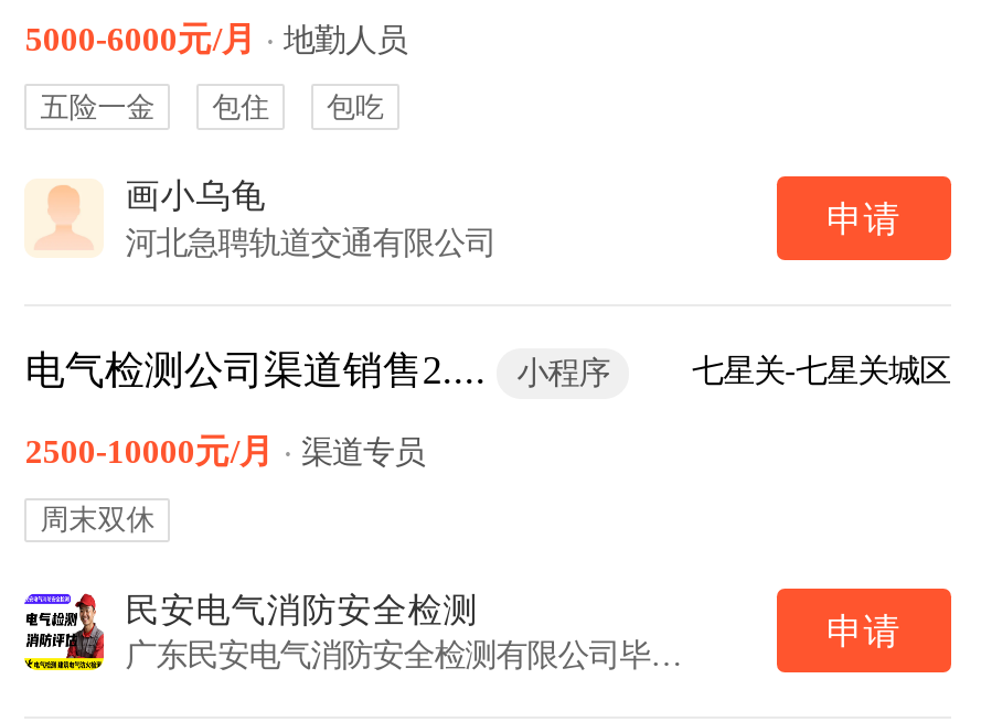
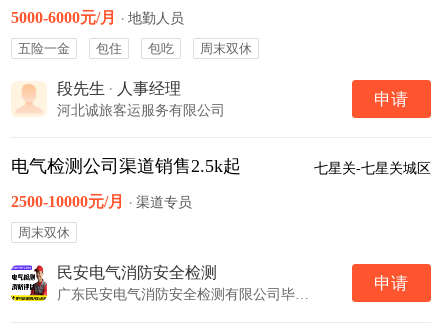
[125,177,496,261] 画小乌龟 | 河北急聘轨道交通有限公司 -> [57,40,252,118] 周末双休 | 段先生 · 人事经理 | 河北诚旅客运服务有限公司
[25,347,610,392] 电气检测公司渠道销售2.... 小程序 -> [11,156,241,176] 电气检测公司渠道销售2.5k起

